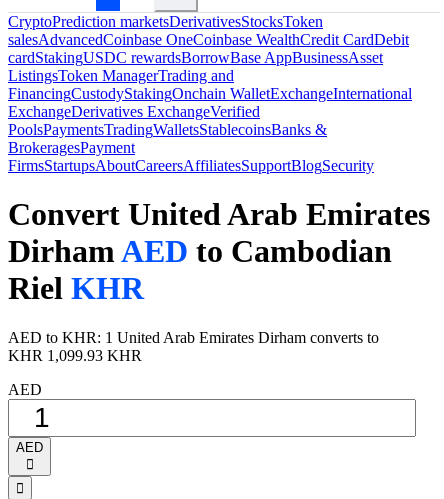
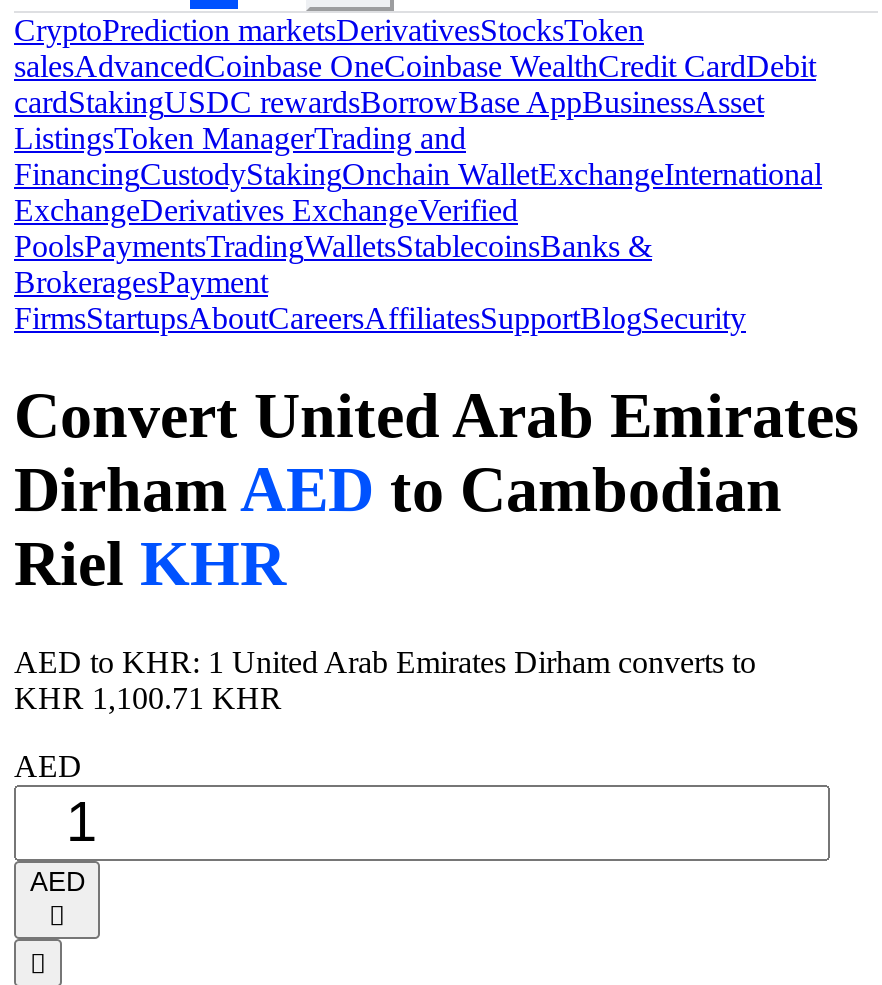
[8,347,142,364] KHR 1,099.93 KHR -> [14,681,282,715] KHR 1,100.71 KHR

